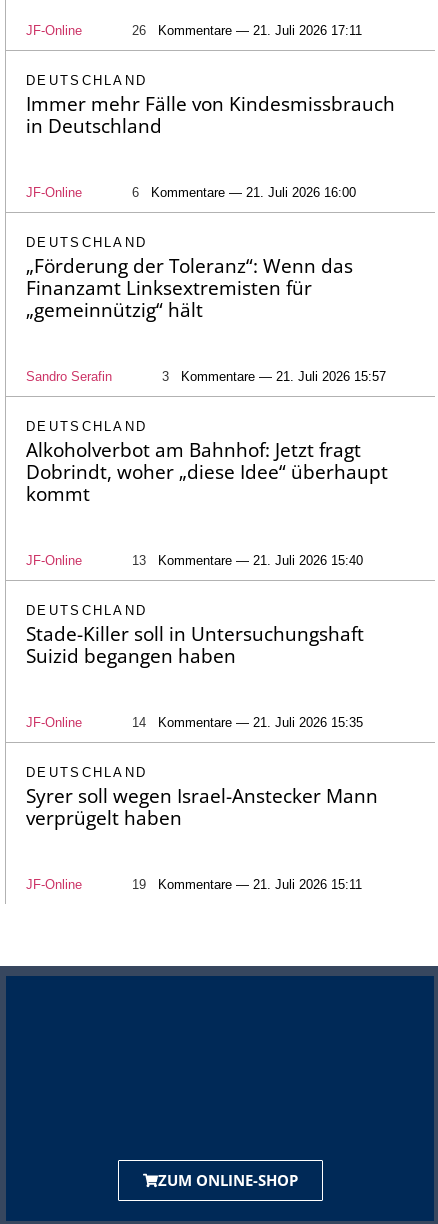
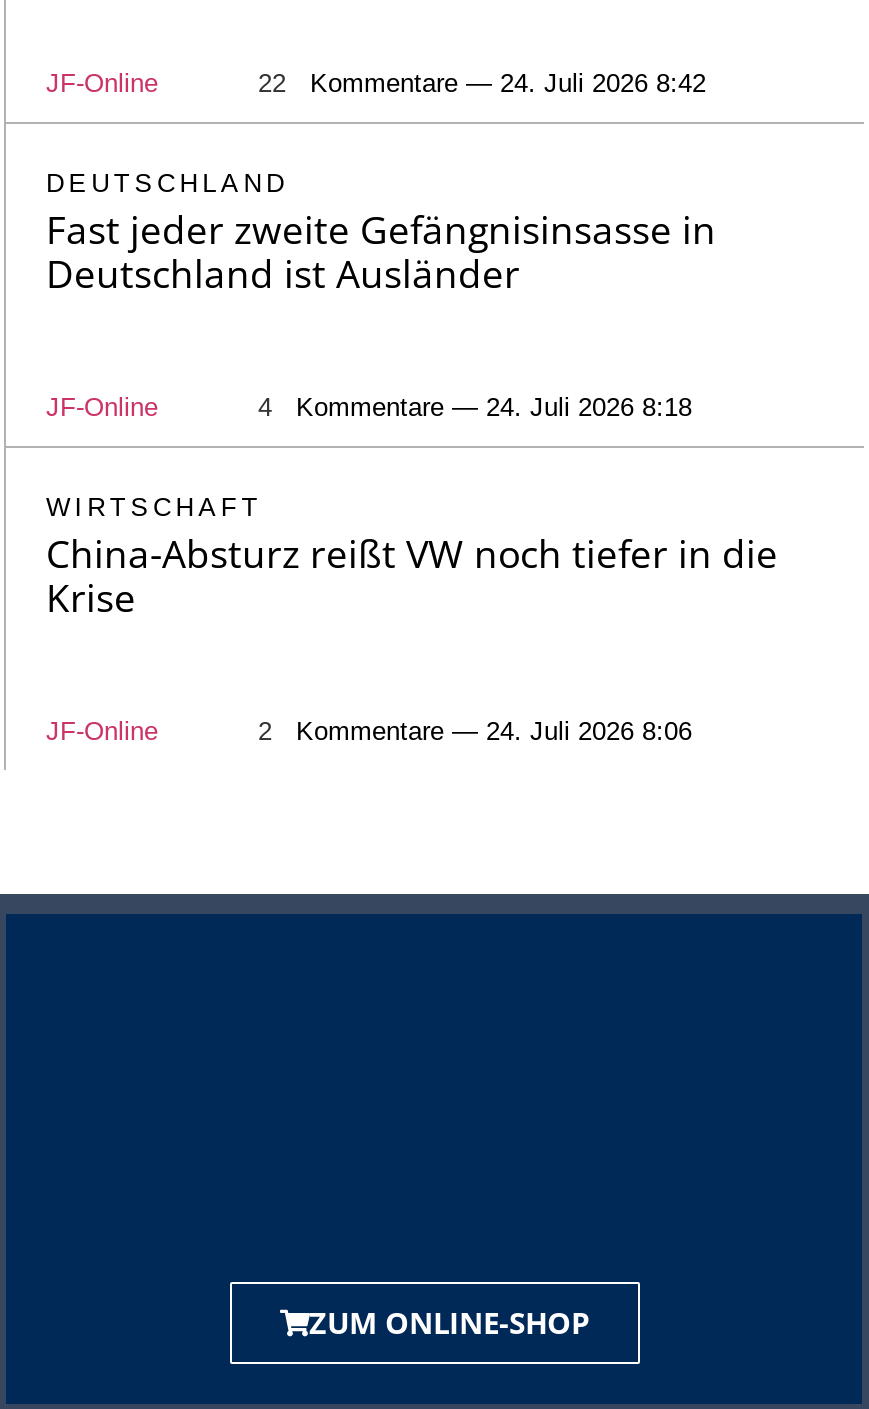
[128,23,146,38] 26 -> [250,68,286,98] 22
[158,23,362,38] Kommentare — 21. Juli 2026 17:11 -> [310,68,706,98] Kommentare — 24. Juli 2026 8:42
[26,91,395,139] Immer mehr Fälle von Kindesmissbrauch | in Deutschland -> [46,204,716,300] Fast jeder zweite Gefängnisinsasse in | Deutschland ist Ausländer
[26,185,388,507] 6 | Kommentare — 21. Juli 2026 16:00 | DEUTSCHLAND | „Förderung der Toleranz“: Wenn das | Finanzamt Linksextremisten für | „gemeinnützig“ hält | Sandro Serafin | 3 | Kommentare — 21. Juli 2026 15:57 | DEUTSCHLAND | Alkoholverbot am Bahnhof: Jetzt fragt | Dobrindt, woher „diese Idee“ überhaupt | kommt -> [46,392,778,624] 4 | Kommentare — 24. Juli 2026 8:18 | WIRTSCHAFT | China-Absturz reißt VW noch tiefer in die | Krise
[26,553,378,892] 13 | Kommentare — 21. Juli 2026 15:40 | DEUTSCHLAND | Stade-Killer soll in Untersuchungshaft | Suizid begangen haben | JF-Online | 14 | Kommentare — 21. Juli 2026 15:35 | DEUTSCHLAND | Syrer soll wegen Israel-Anstecker Mann | verprügelt haben | JF-Online | 19 | Kommentare — 21. Juli 2026 15:11 -> [250,716,692,746] 2 | Kommentare — 24. Juli 2026 8:06

